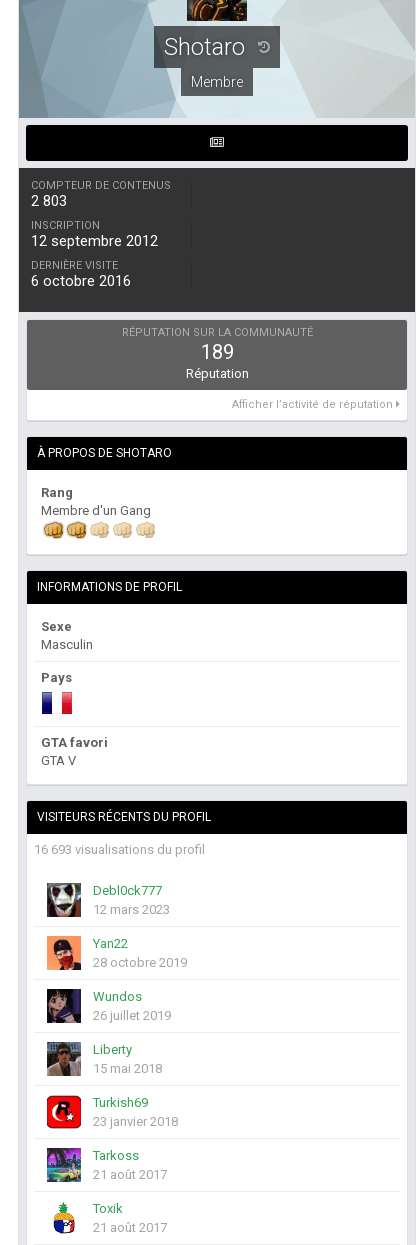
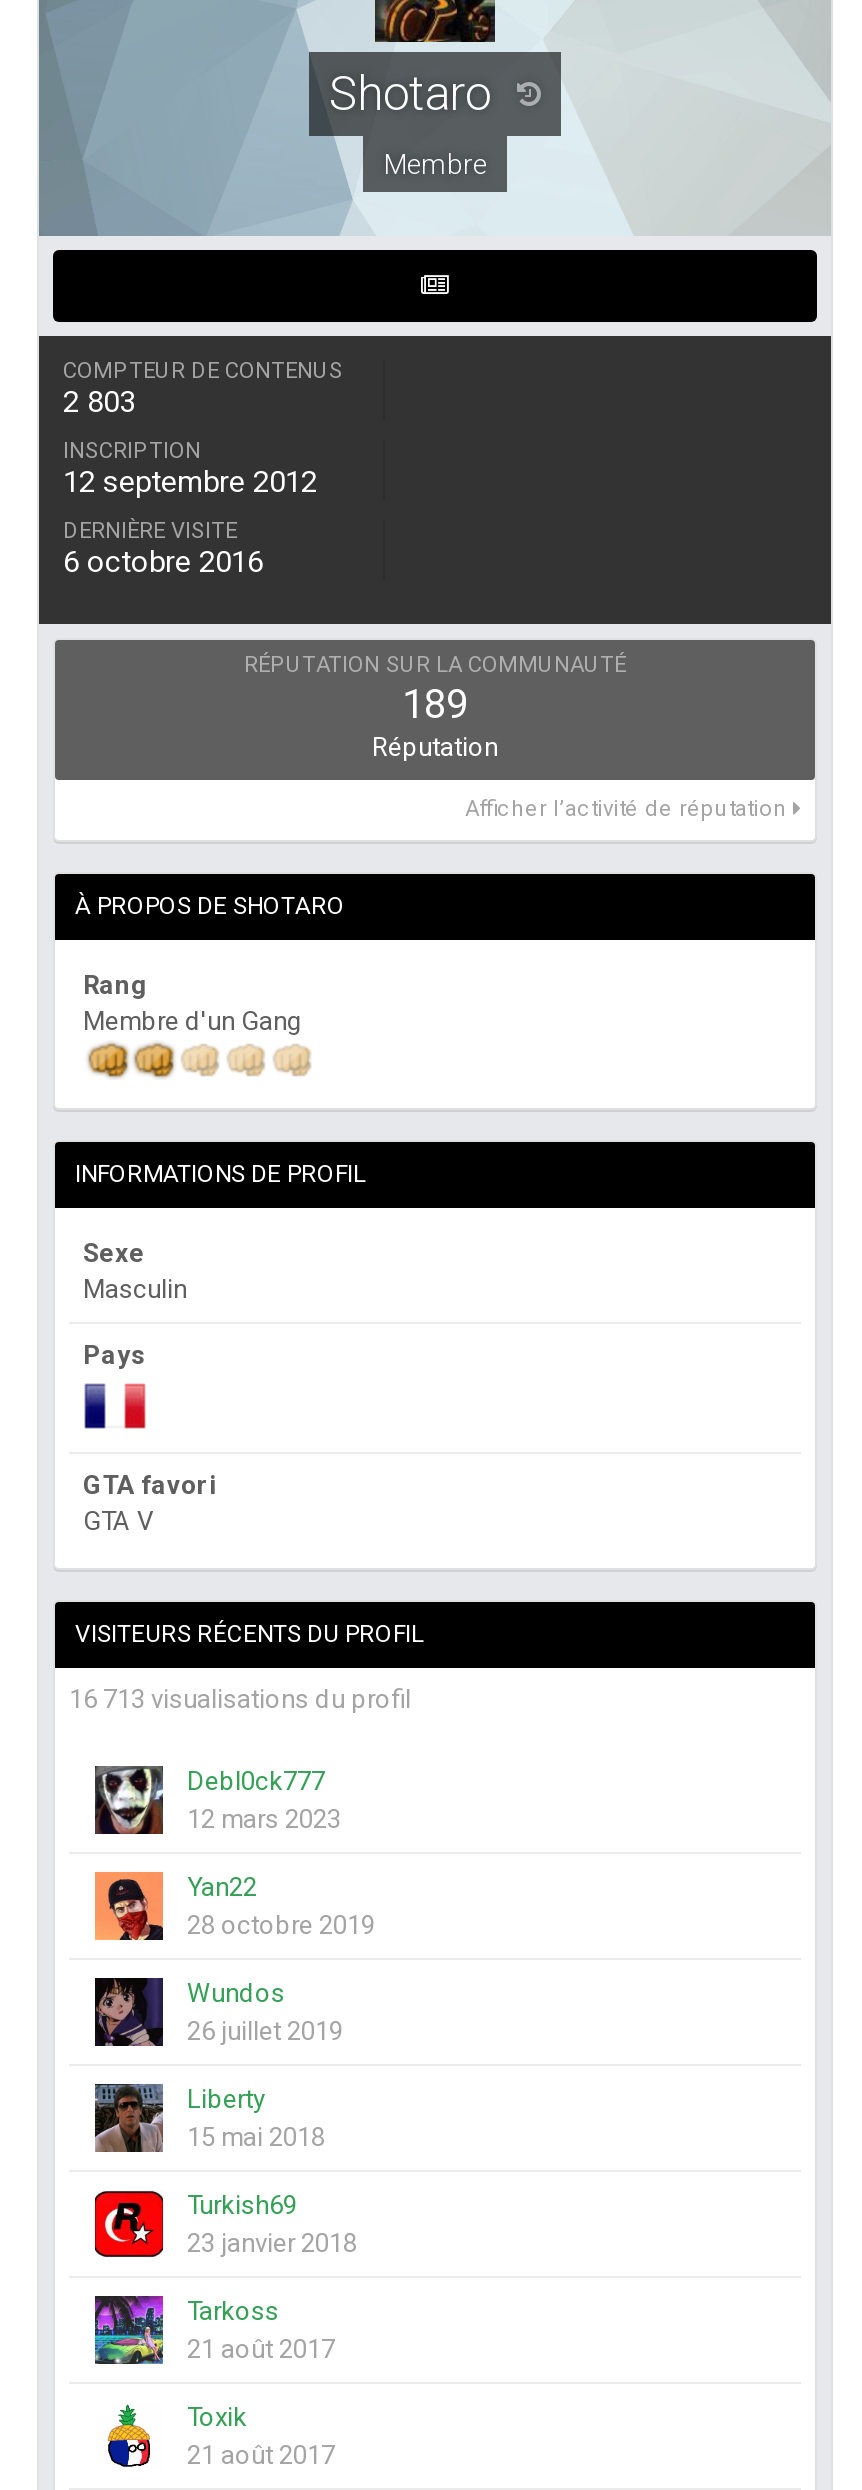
[34,842,205,857] 16 693 visualisations du profil -> [69,1685,411,1715] 16 713 visualisations du profil

